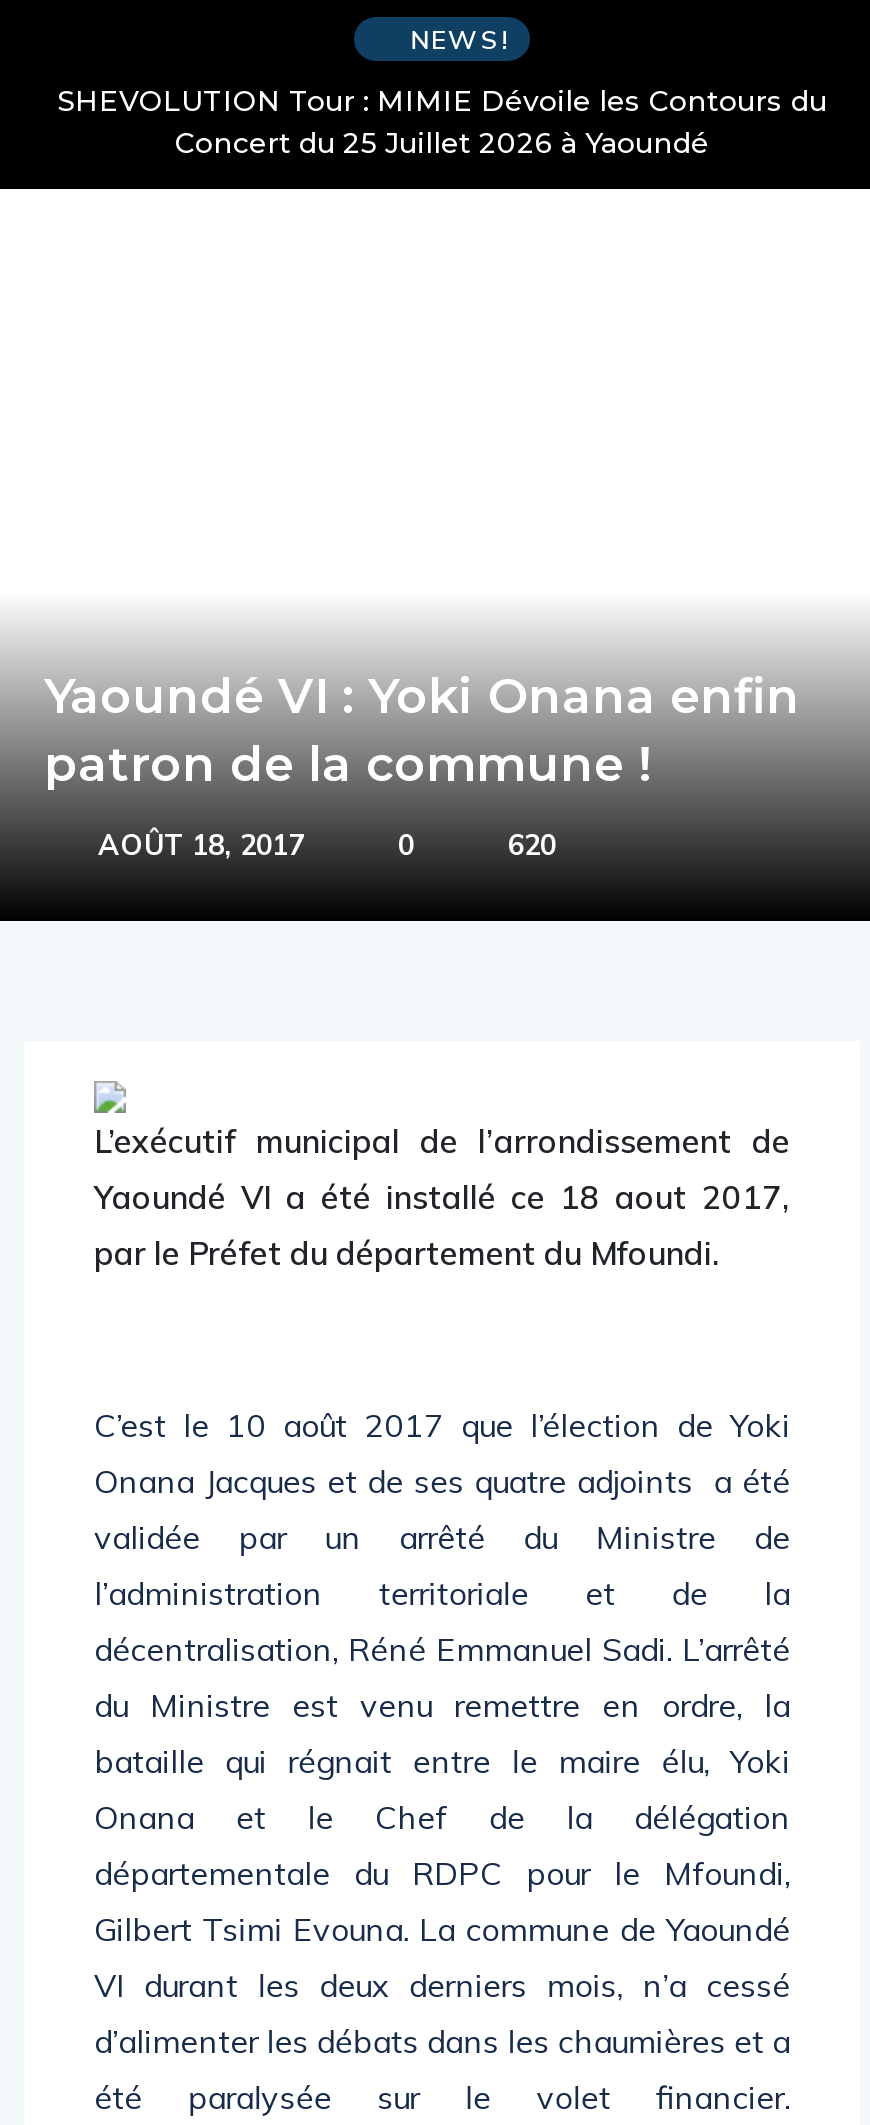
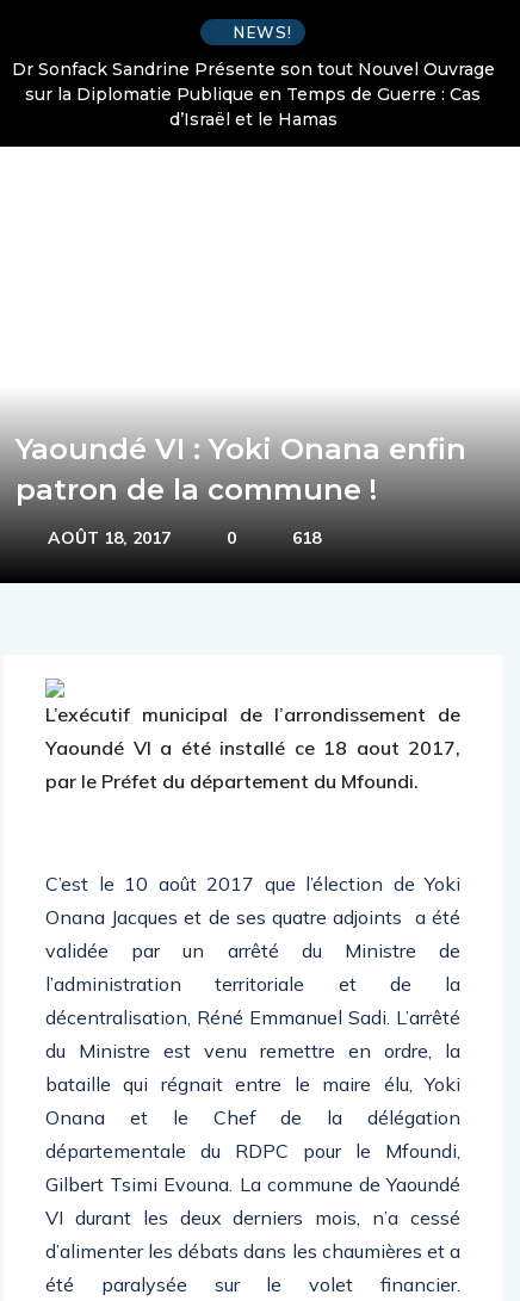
[57,83,827,161] SHEVOLUTION Tour : MIMIE Dévoile les Contours du | Concert du 25 Juillet 2026 à Yaoundé -> [11,58,494,130] Dr Sonfack Sandrine Présente son tout Nouvel Ouvrage | sur la Diplomatie Publique en Temps de Guerre : Cas | d’Israël et le Hamas
[508,827,556,863] 620 -> [292,527,321,549] 618

